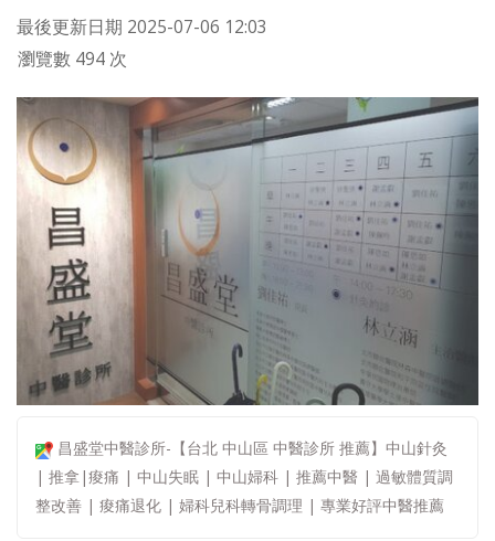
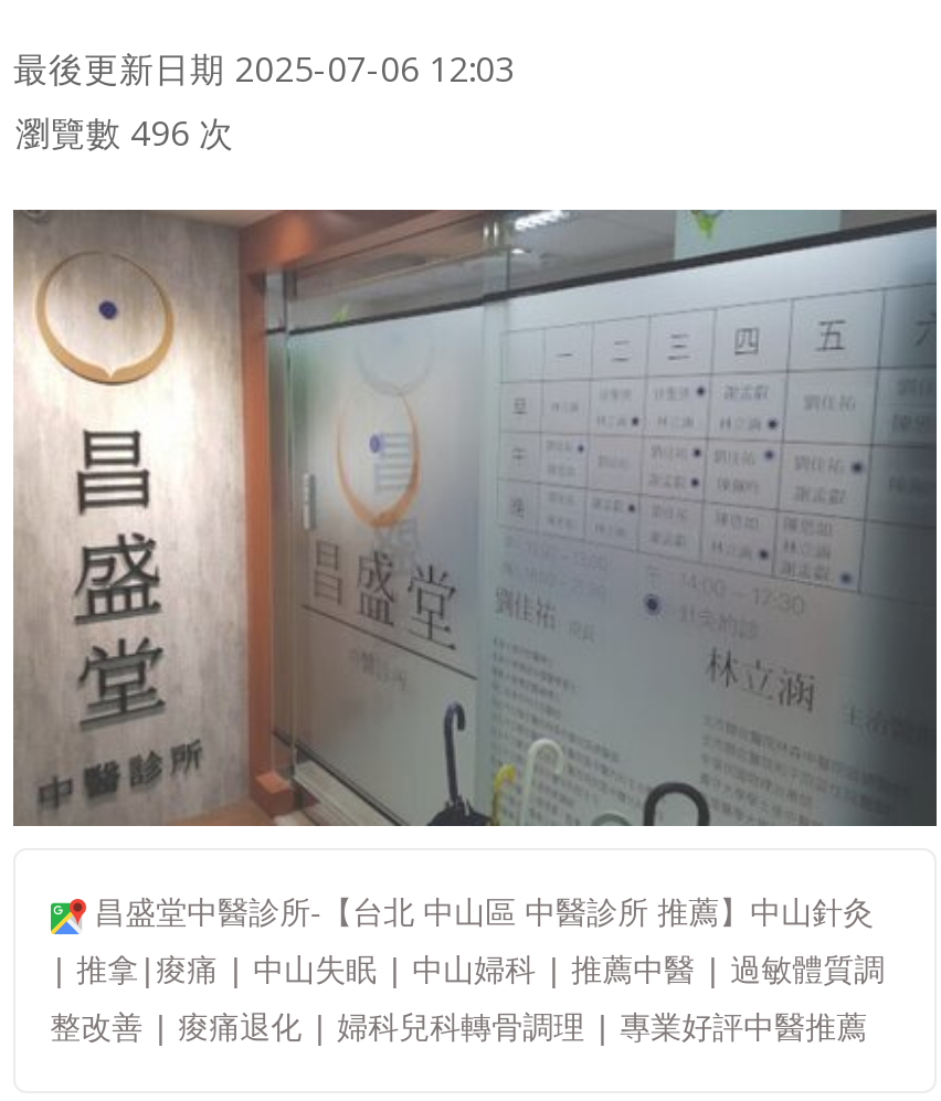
[18,46,127,70] 瀏覽數 494 次 -> [15,108,234,156] 瀏覽數 496 次

